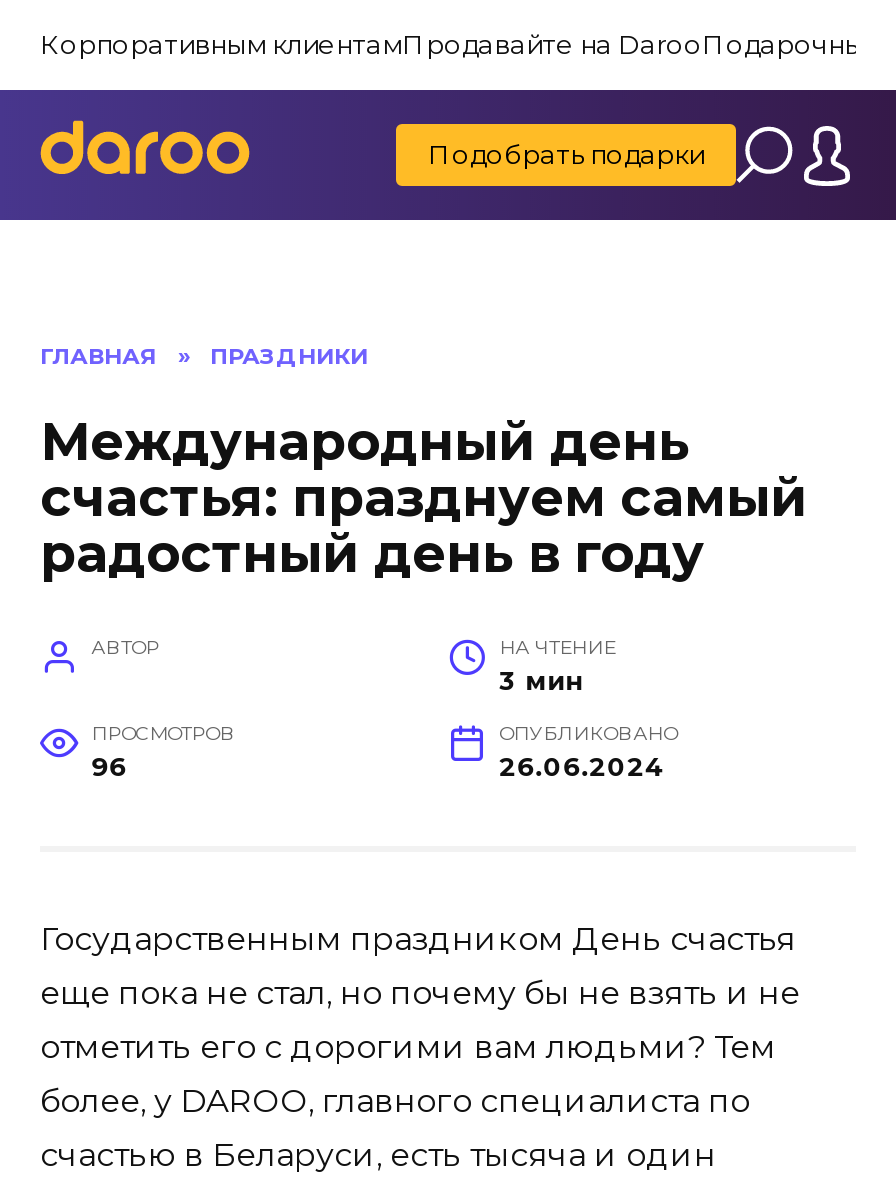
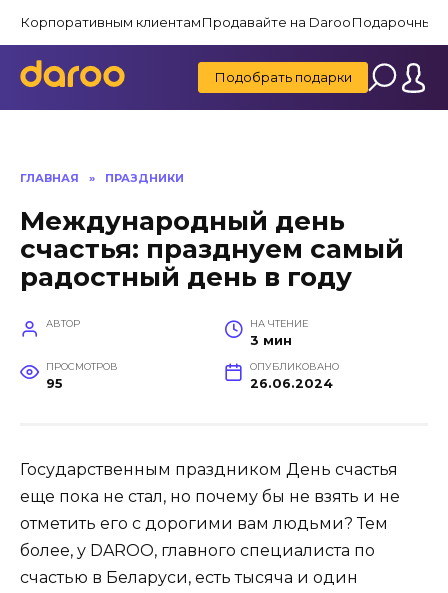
[91,752,127,782] 96 -> [46,376,63,391] 95

